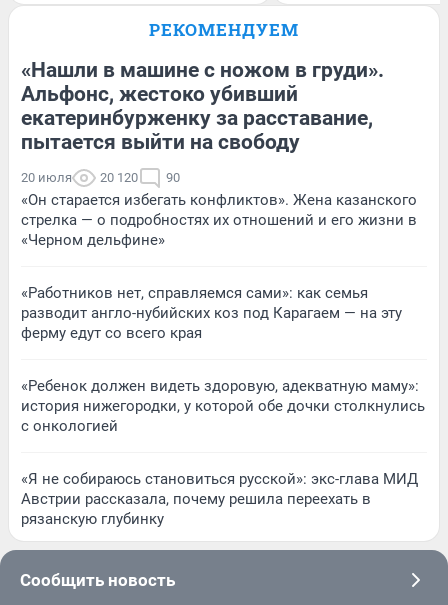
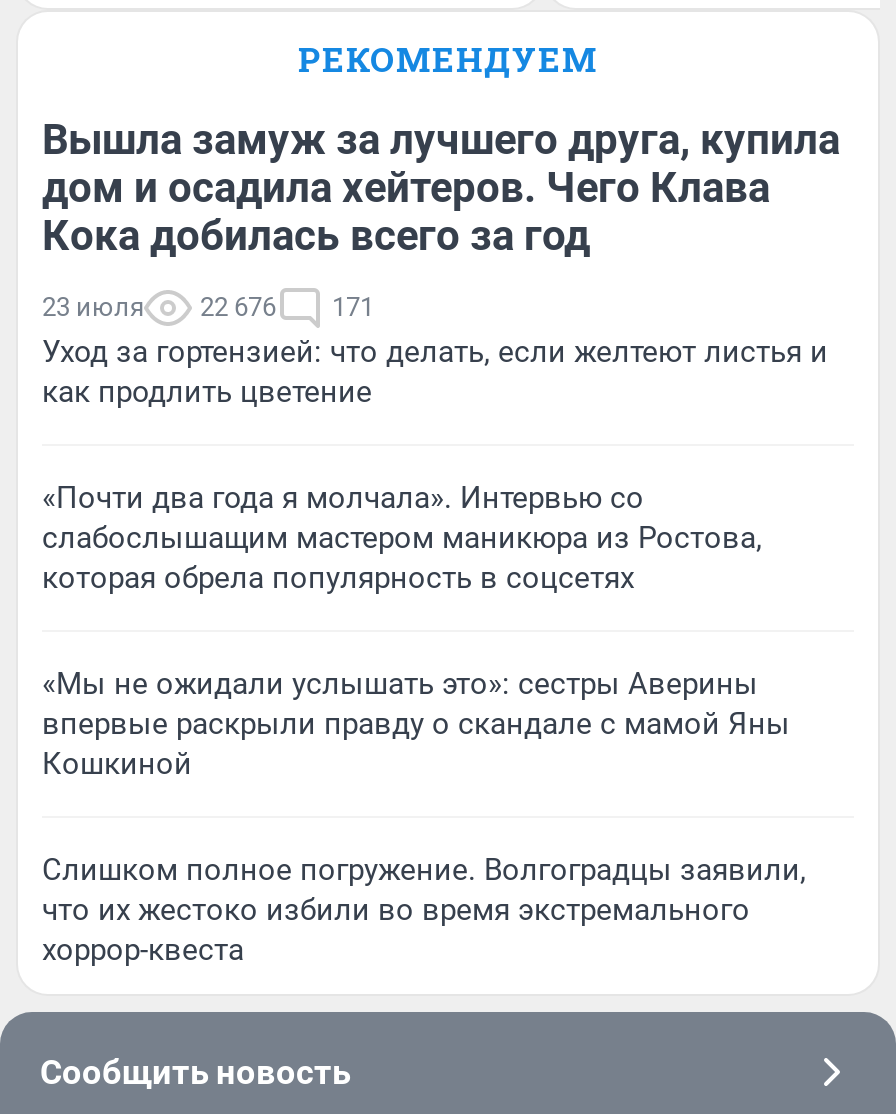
[21,58,384,154] «Нашли в машине с ножом в груди». | Альфонс, жестоко убивший | екатеринбурженку за расставание, | пытается выйти на свободу -> [42,115,840,259] Вышла замуж за лучшего друга, купила | дом и осадила хейтеров. Чего Клава | Кока добилась всего за год
[21,170,417,249] 20 июля | 20 120 | 90 | «Он старается избегать конфликтов». Жена казанского | стрелка — о подробностях их отношений и его жизни в | «Черном дельфине» -> [42,291,828,409] 23 июля | 22 676 | 171 | Уход за гортензией: что делать, если желтеют листья и | как продлить цветение
[21,284,402,342] «Работников нет, справляемся сами»: как семья | разводит англо-нубийских коз под Карагаем — на эту | ферму едут со всего края -> [42,479,762,595] «Почти два года я молчала». Интервью со | слабослышащим мастером маникюра из Ростова, | которая обрела популярность в соцсетях
[21,377,425,435] «Ребенок должен видеть здоровую, адекватную маму»: | история нижегородки, у которой обе дочки столкнулись | с онкологией -> [42,665,790,781] «Мы не ожидали услышать это»: сестры Аверины | впервые раскрыли правду о скандале с мамой Яны | Кошкиной
[21,470,418,528] «Я не собираюсь становиться русской»: экс-глава МИД | Австрии рассказала, почему решила переехать в | рязанскую глубинку -> [42,851,806,967] Слишком полное погружение. Волгоградцы заявили, | что их жестоко избили во время экстремального | хоррор-квеста

